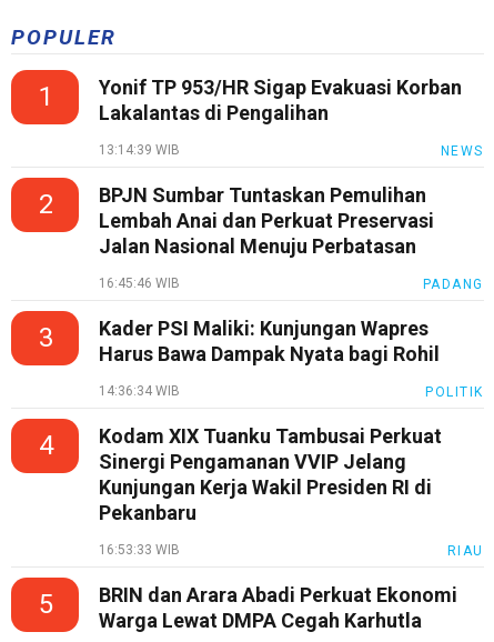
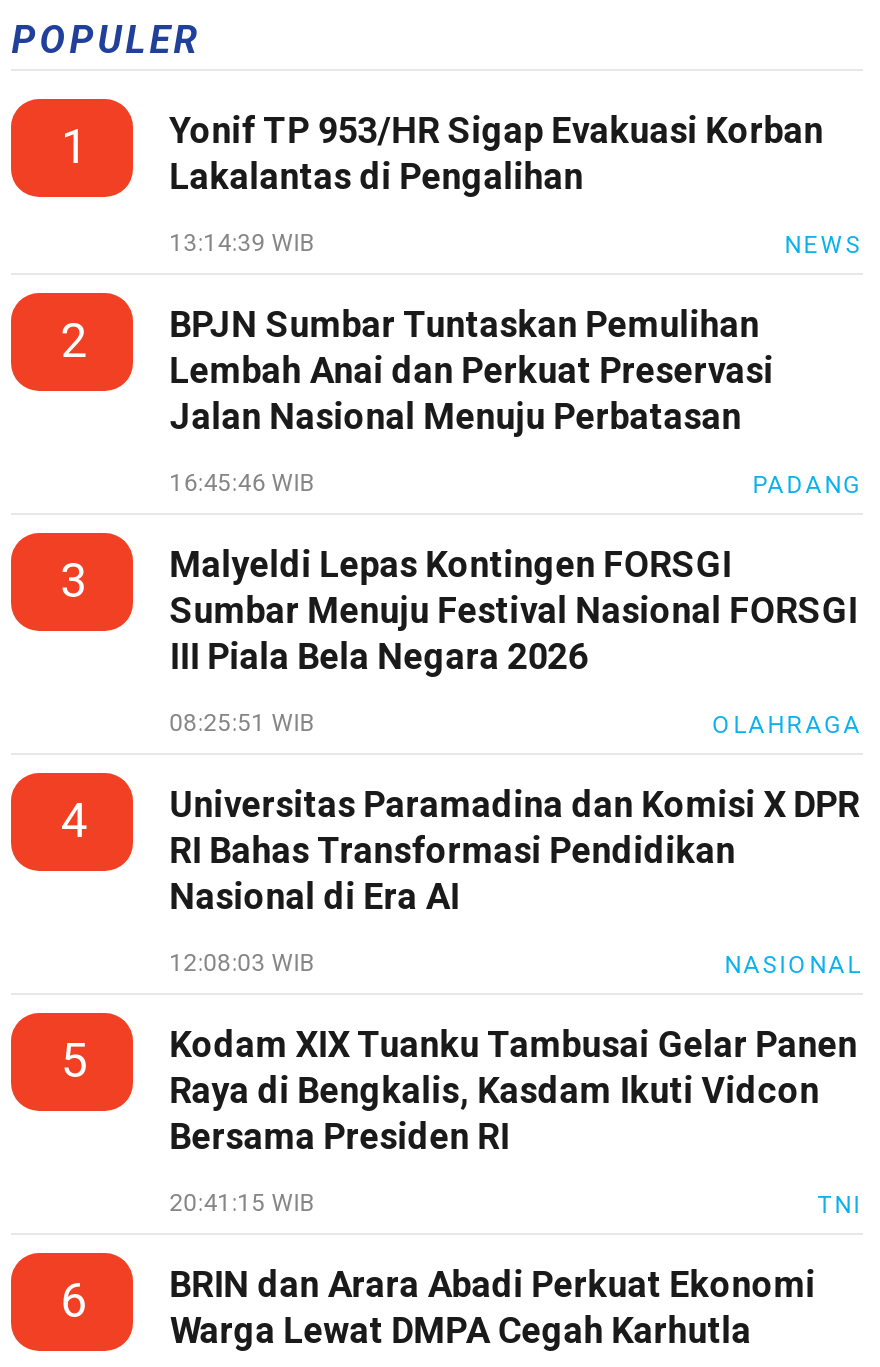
[99,316,440,365] Kader PSI Maliki: Kunjungan Wapres | Harus Bawa Dampak Nyata bagi Rohil -> [169,542,857,676] Malyeldi Lepas Kontingen FORSGI | Sumbar Menuju Festival Nasional FORSGI | III Piala Bela Negara 2026
[99,383,484,400] 14:36:34 WIB | POLITIK -> [169,708,863,738] 08:25:51 WIB | OLAHRAGA
[99,424,442,524] Kodam XIX Tuanku Tambusai Perkuat | Sinergi Pengamanan VVIP Jelang | Kunjungan Kerja Wakil Presiden RI di | Pekanbaru -> [169,782,859,916] Universitas Paramadina dan Komisi X DPR | RI Bahas Transformasi Pendidikan | Nasional di Era AI
none -> [60,1022,863,1328] Kodam XIX Tuanku Tambusai Gelar Panen | Raya di Bengkalis, Kasdam Ikuti Vidcon | Bersama Presiden RI | 20:41:15 WIB | TNI | 6
[99,542,484,558] 16:53:33 WIB | RIAU -> [169,948,863,978] 12:08:03 WIB | NASIONAL

